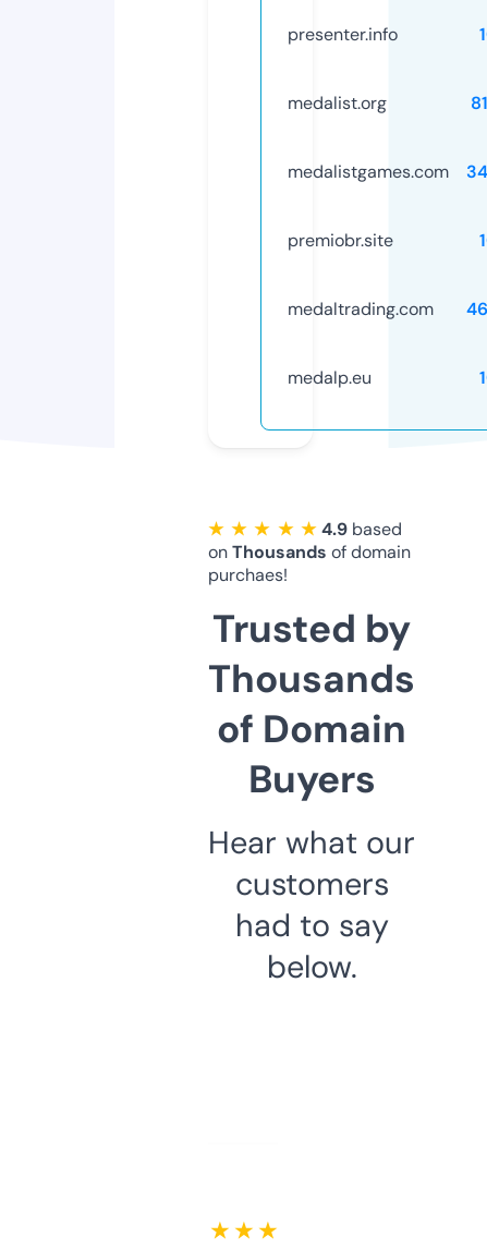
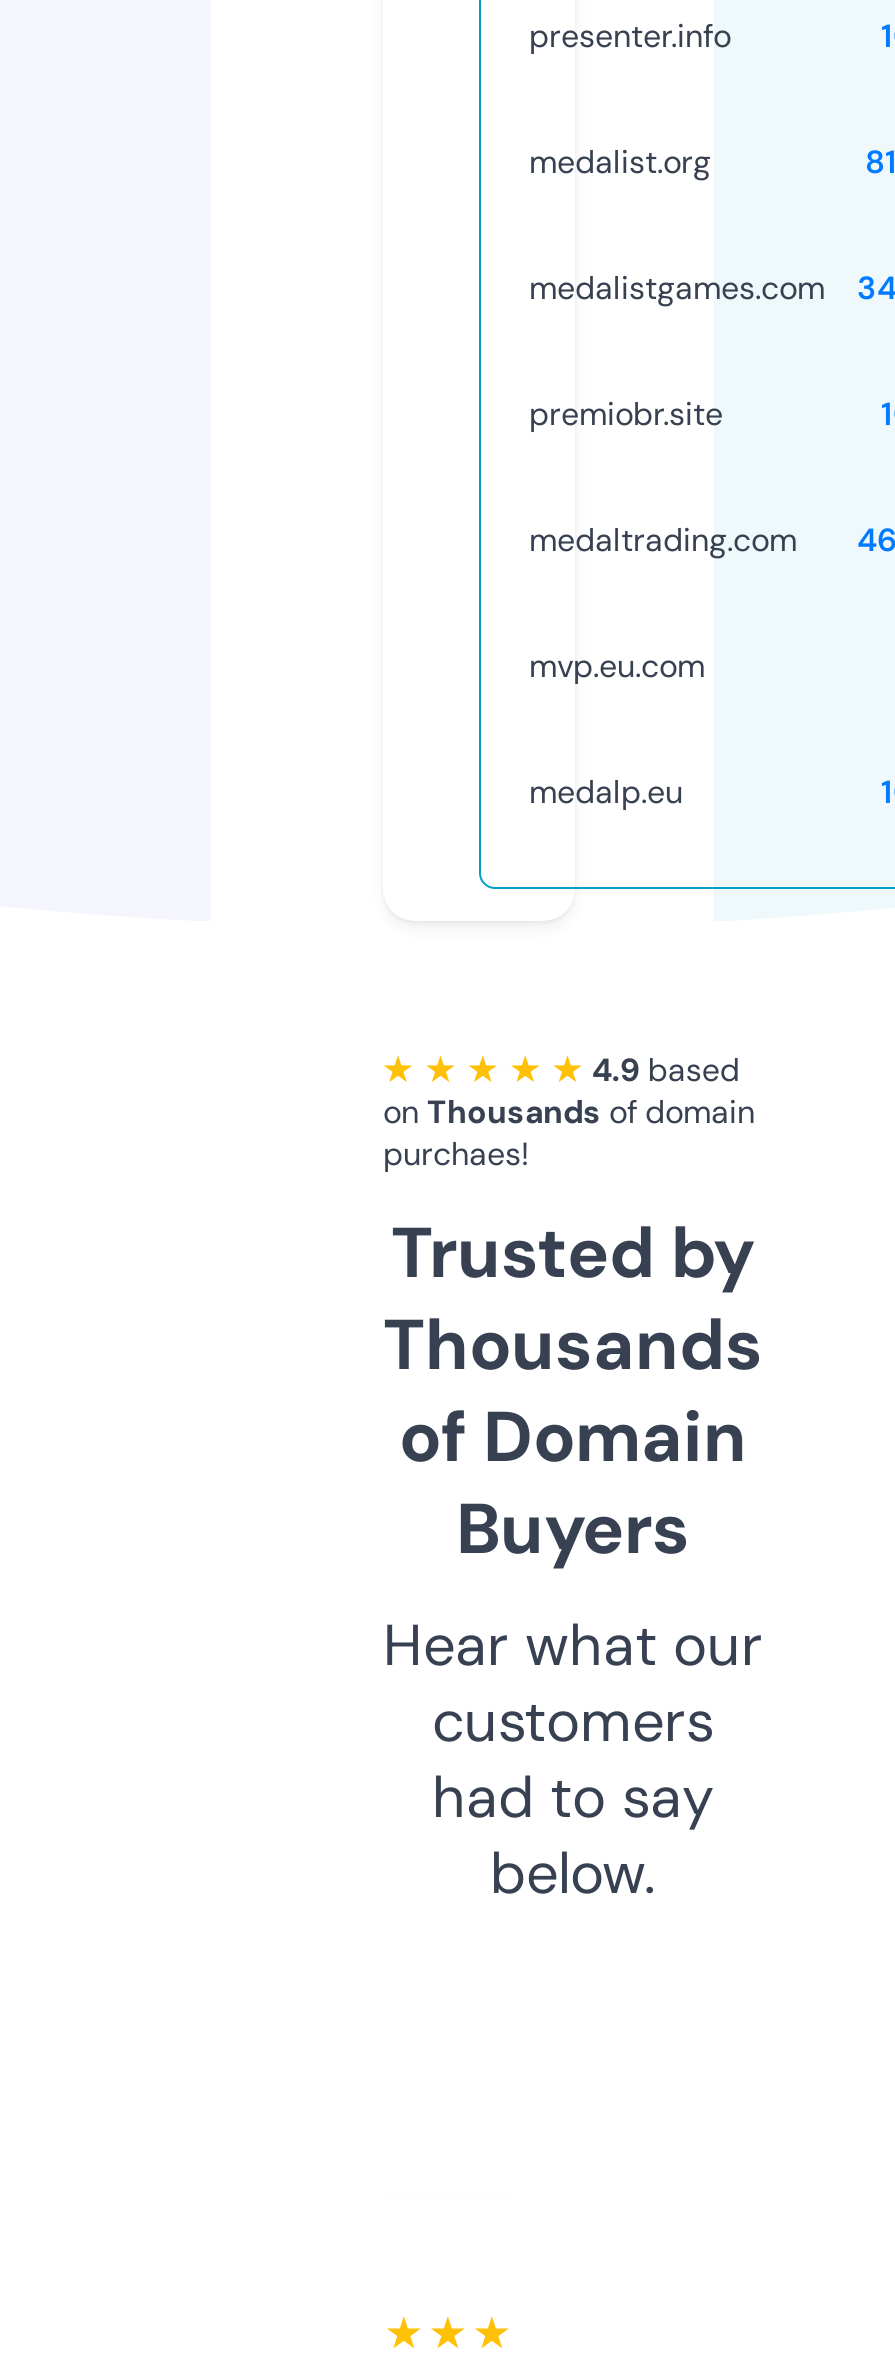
none -> [529,645,705,687] mvp.eu.com

